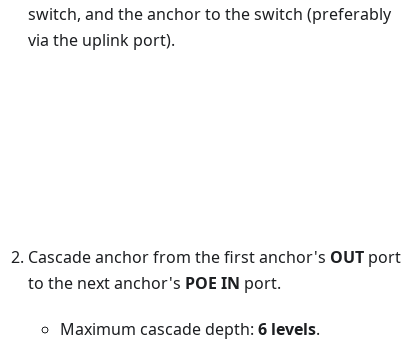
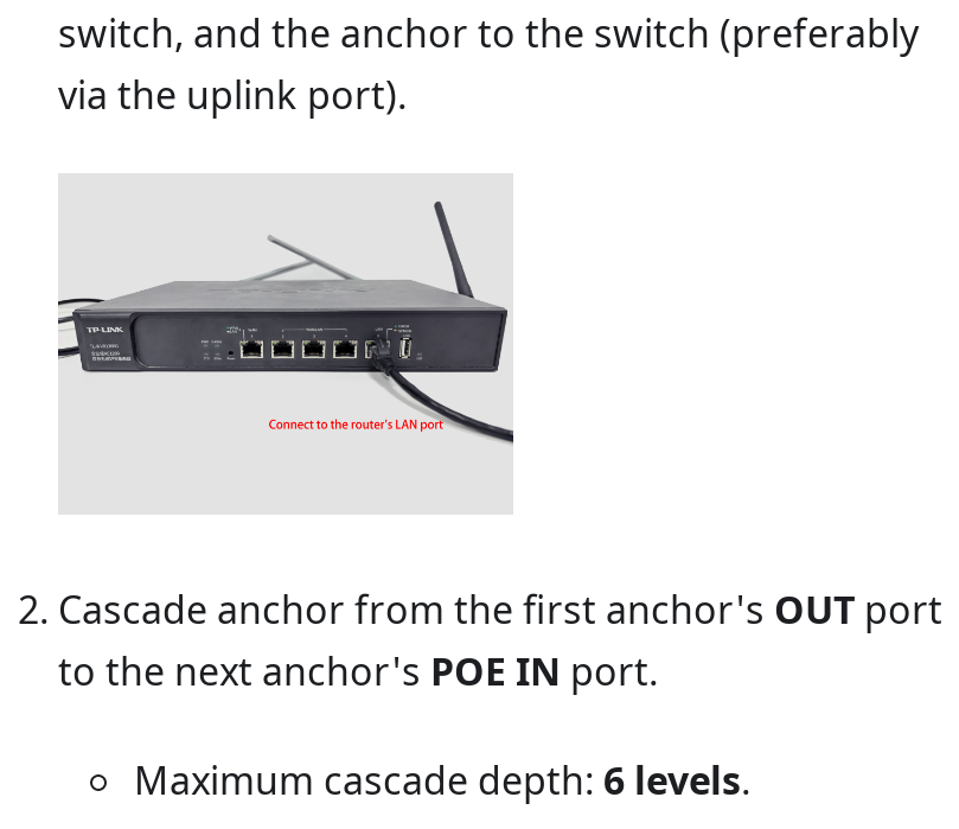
none -> [56,176,516,512] [image]

